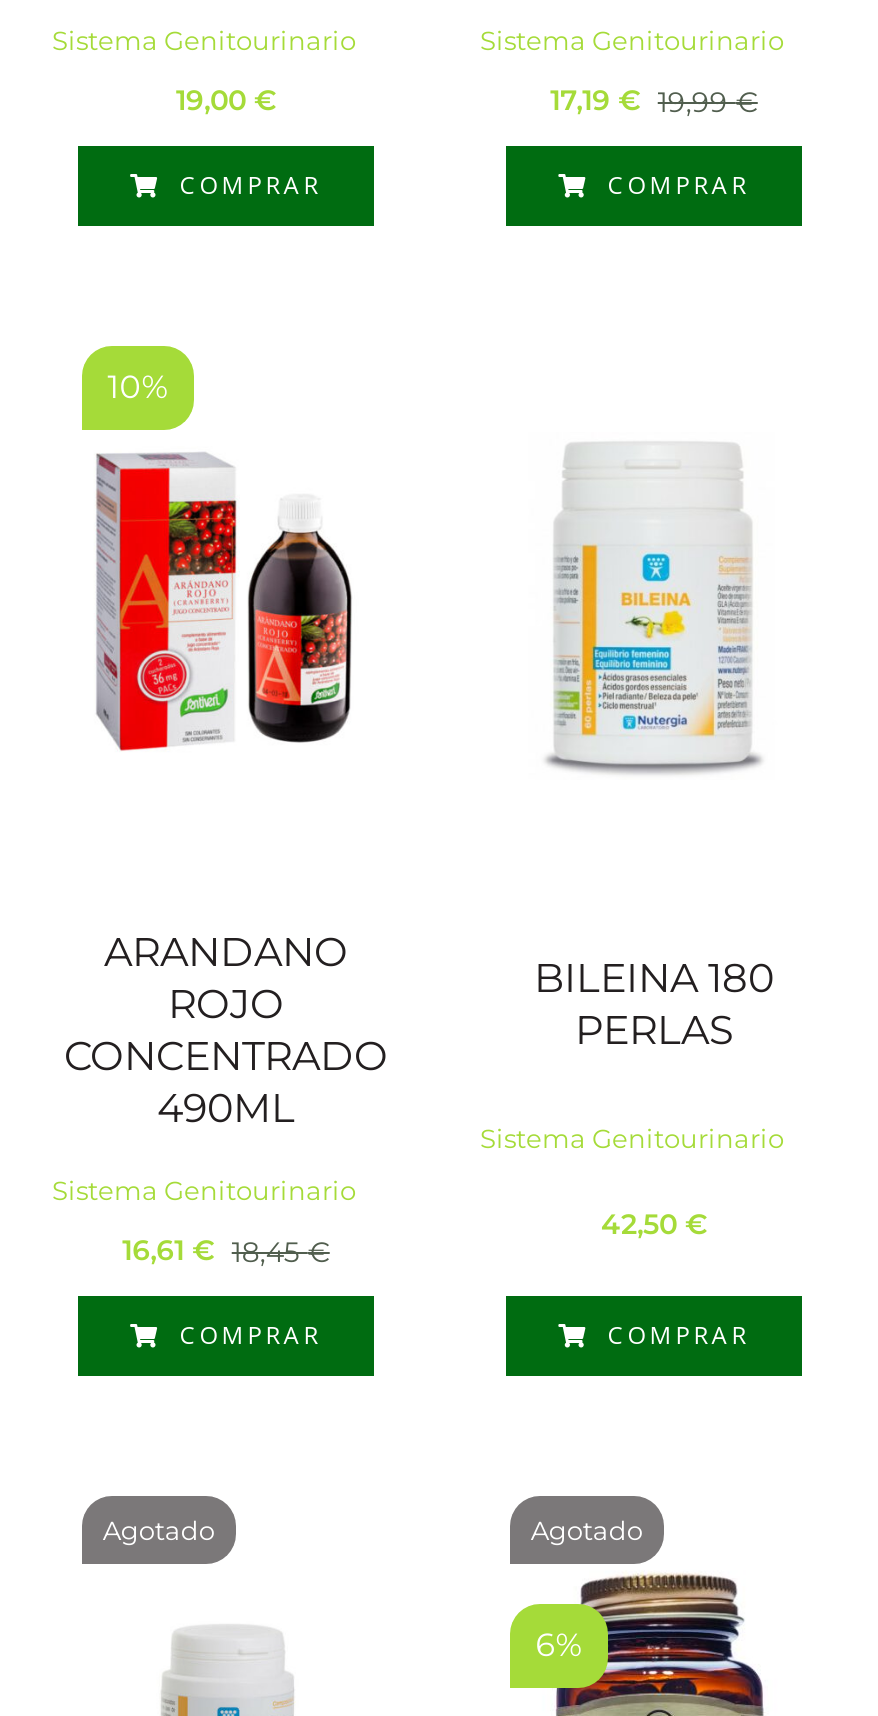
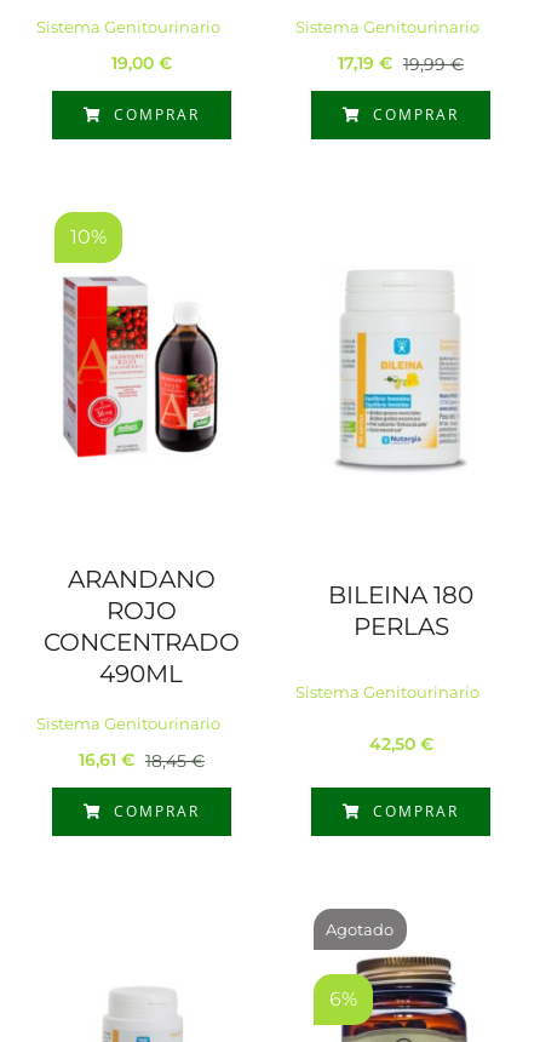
[103,1514,215,1546] Agotado -> none

